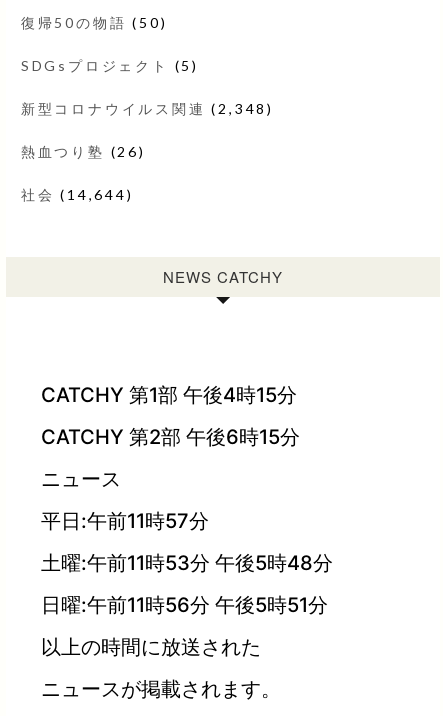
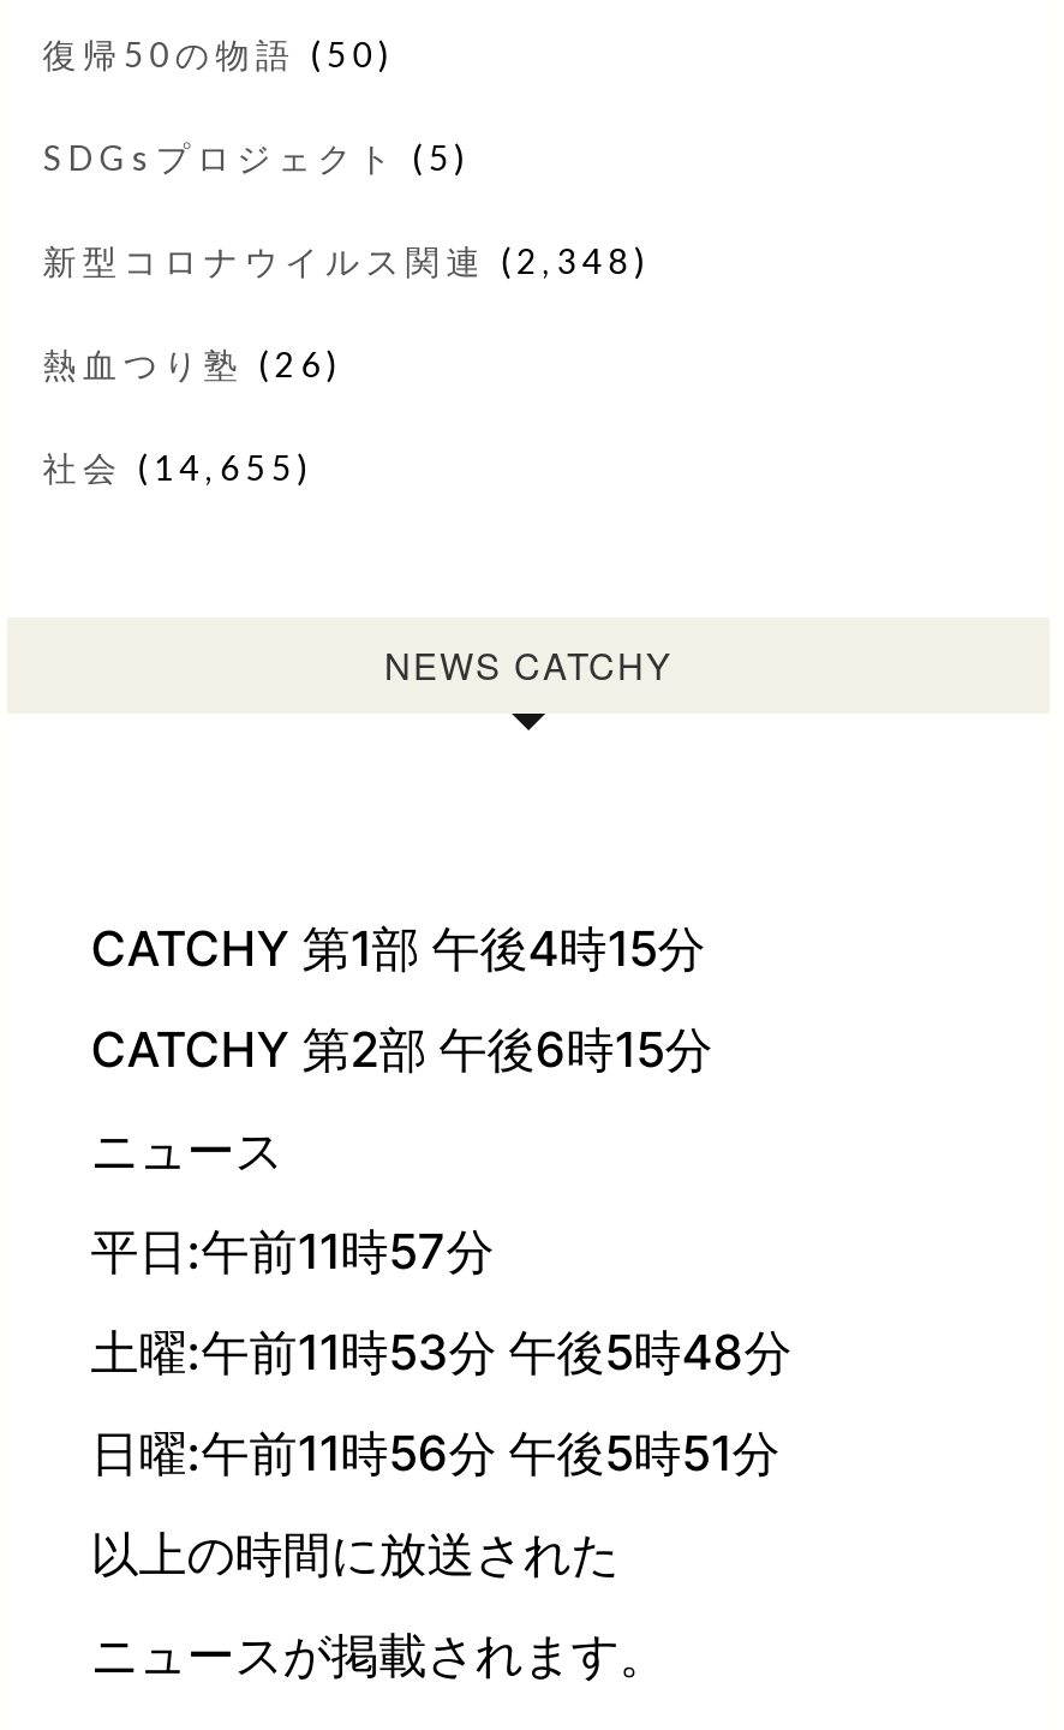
[21,186,133,203] 社会(14,644) -> [43,447,313,488] 社会(14,655)

